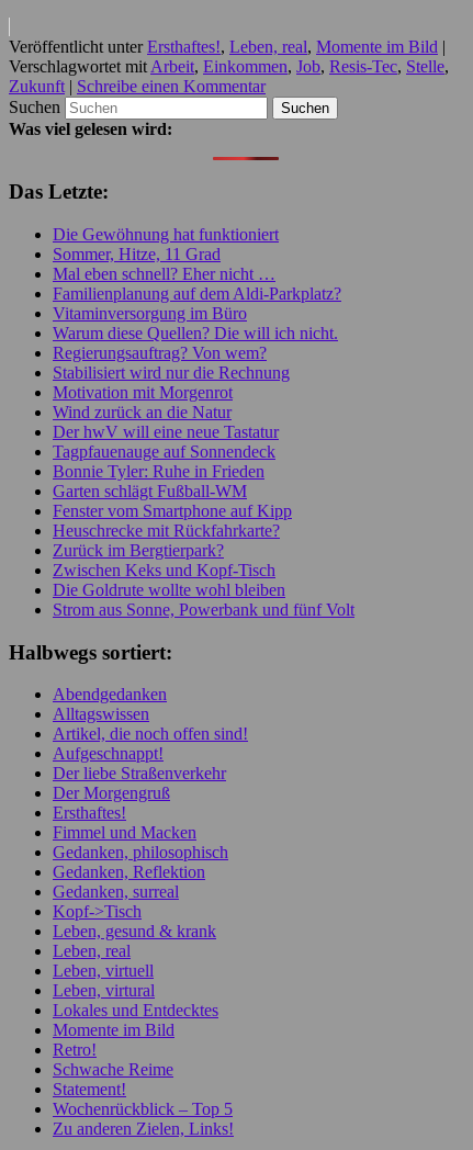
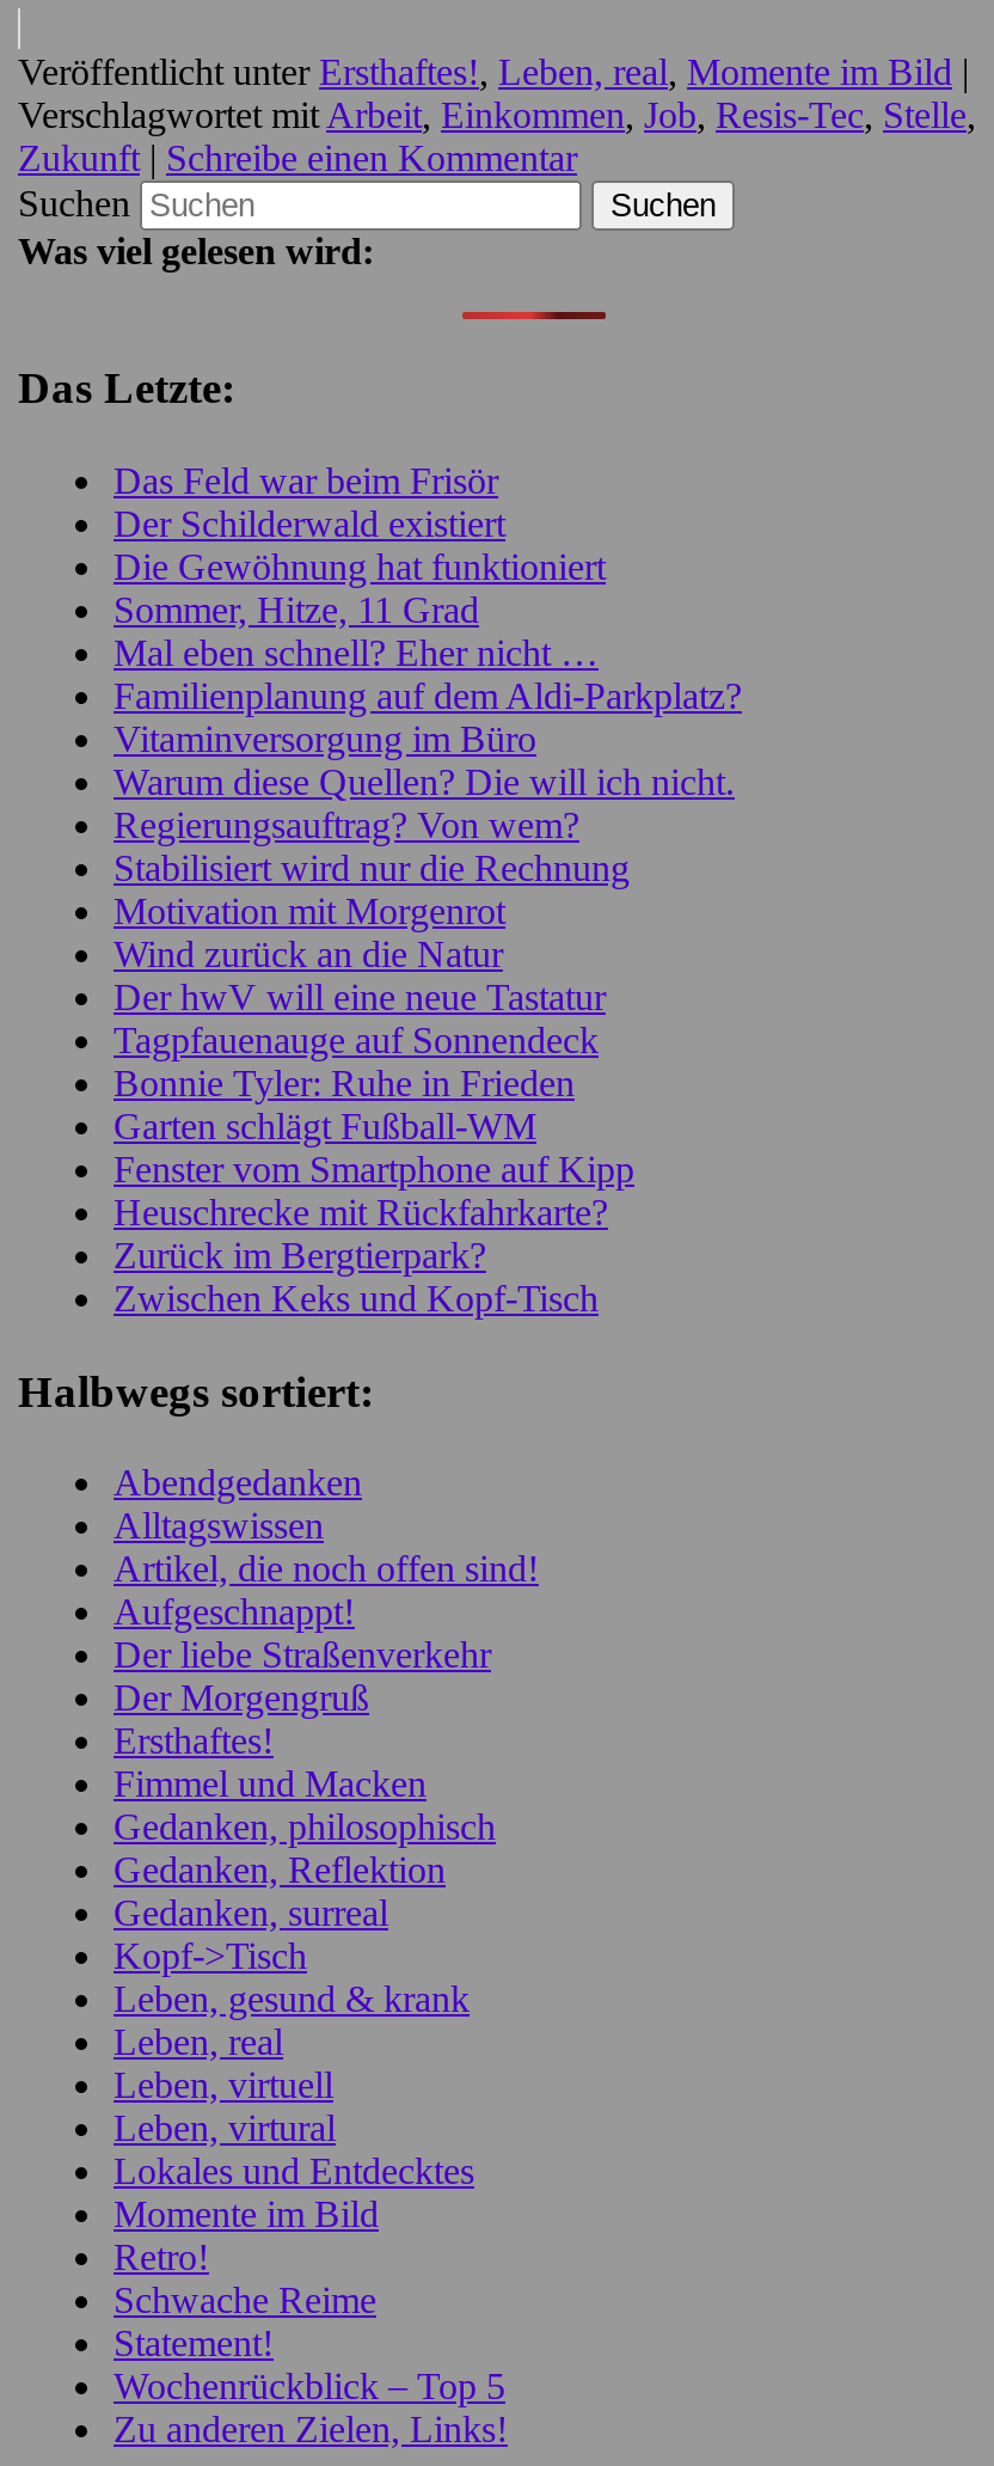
none -> [113,460,505,544] Das Feld war beim Frisör | Der Schilderwald existiert
moved [53,225,341,579] -> [113,546,742,1318]: Die Gewöhnung hat funktioniert | Sommer, Hitze, 11 Grad | Mal eben schnell? Eher nicht … | ... | Zurück im Bergtierpark? | Zwischen Keks und Kopf-Tisch
[53,580,354,619] Die Goldrute wollte wohl bleiben | Strom aus Sonne, Powerbank und fünf Volt -> none

